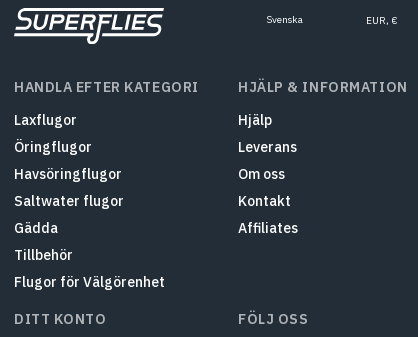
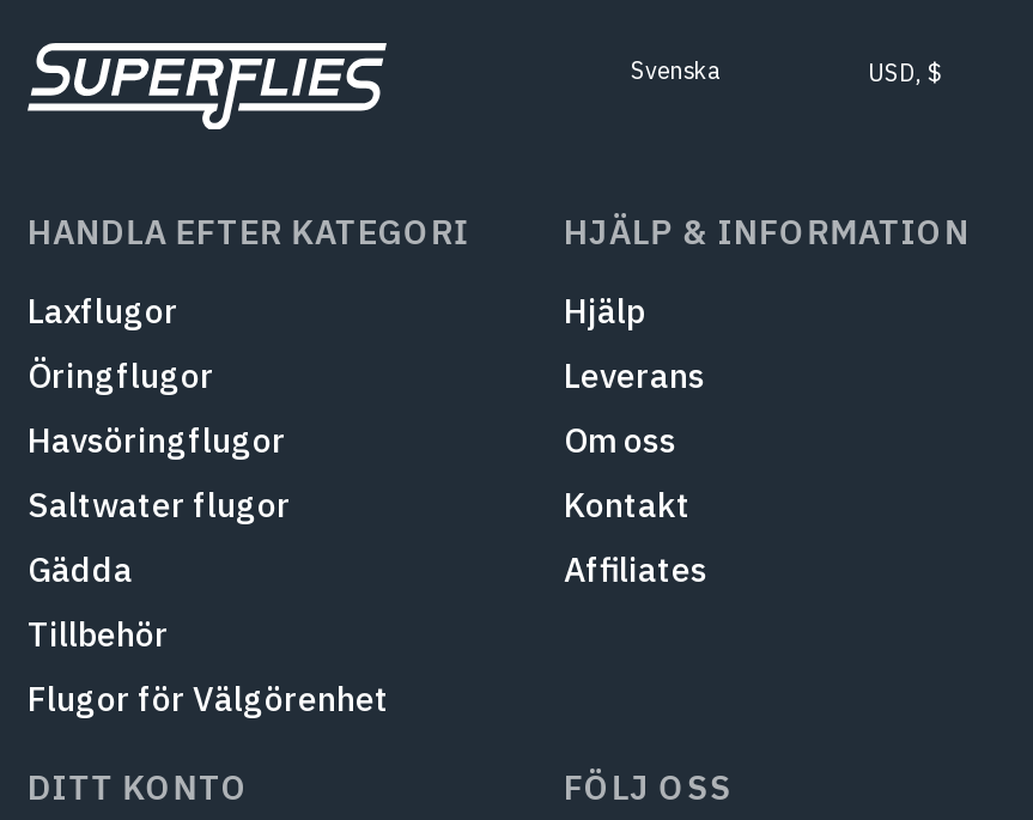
[366,14,397,27] EUR, € -> [868,58,944,90] USD, $

